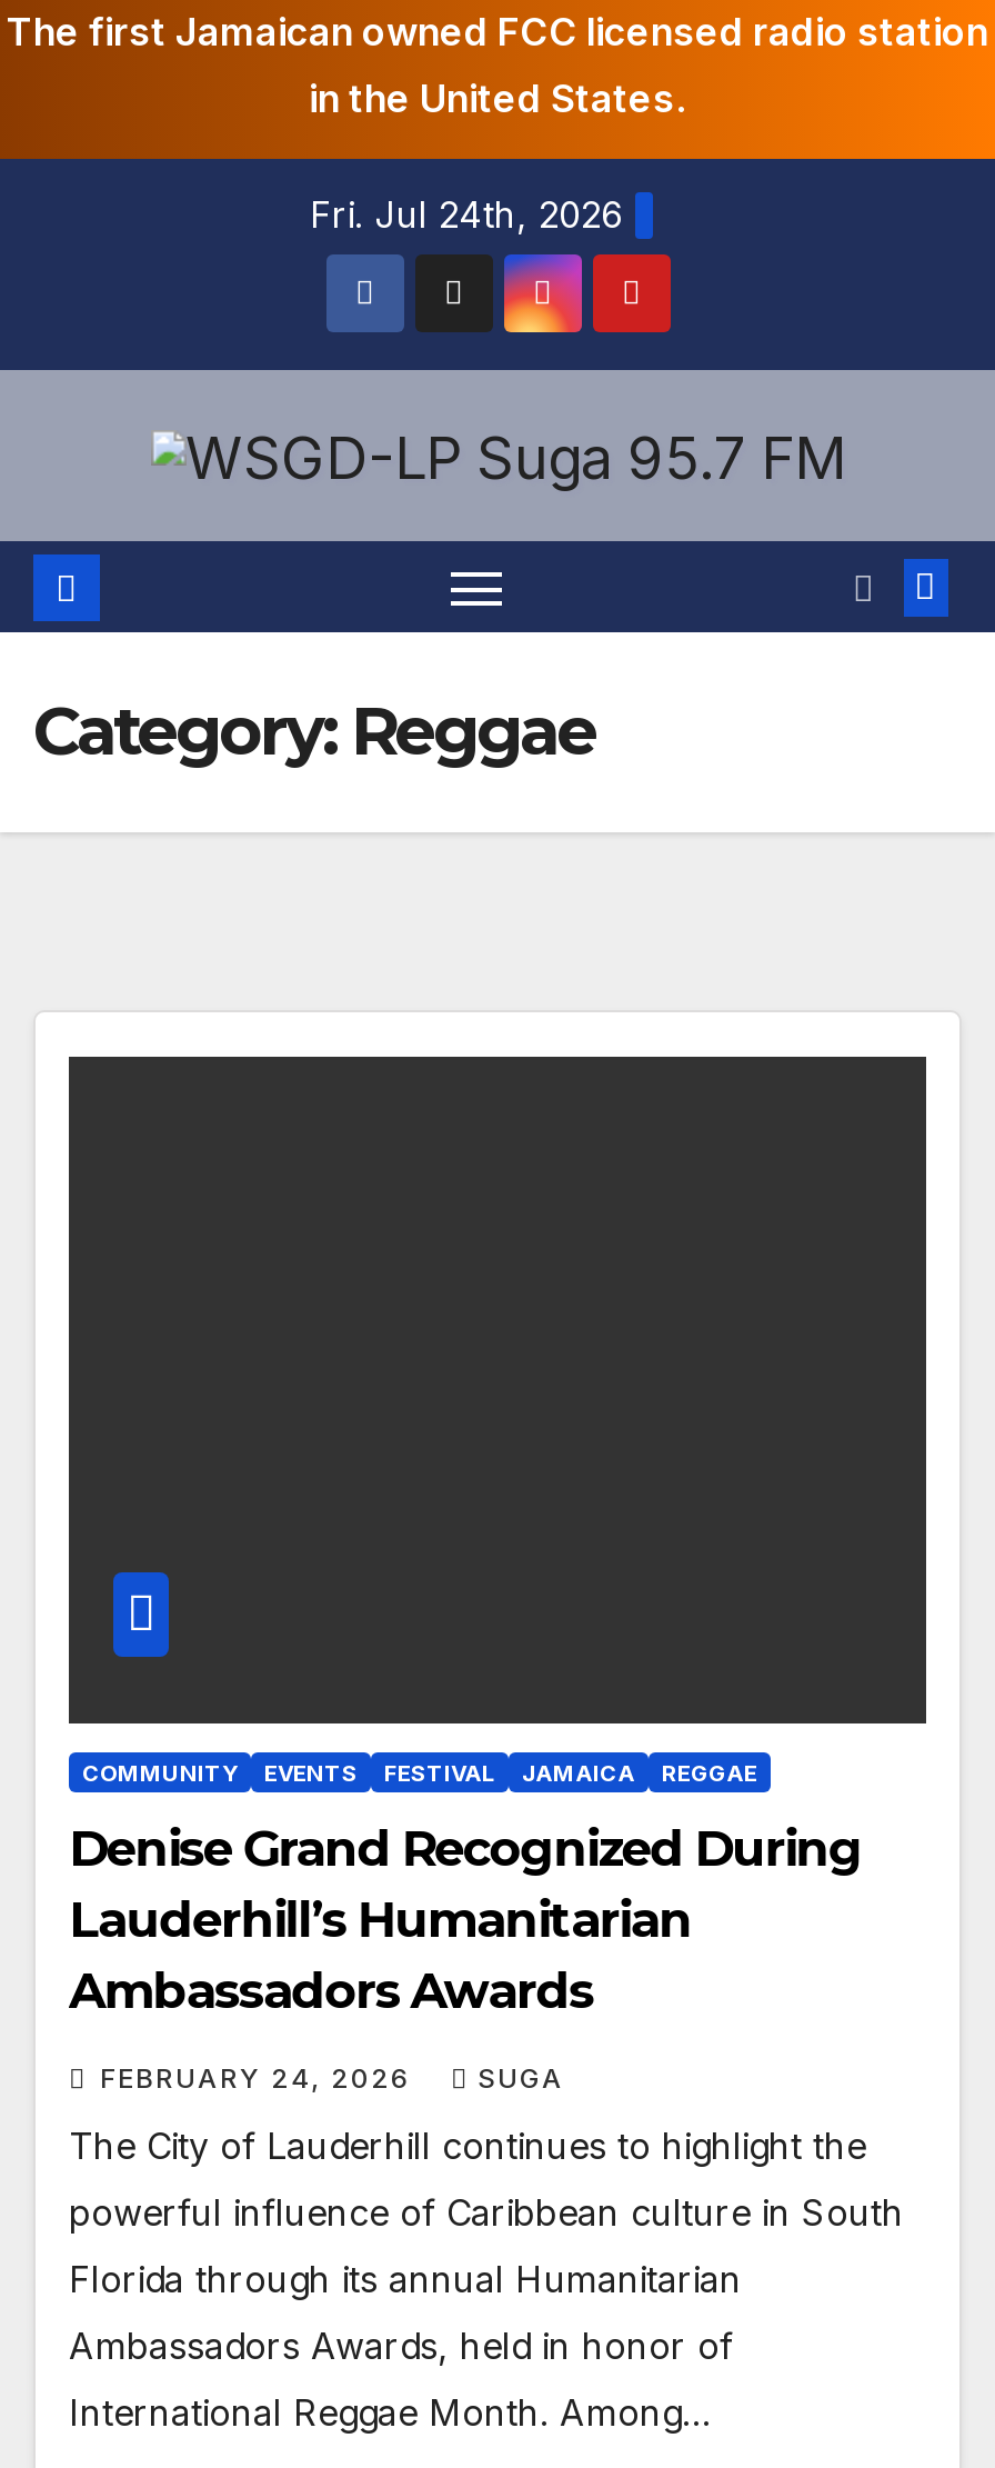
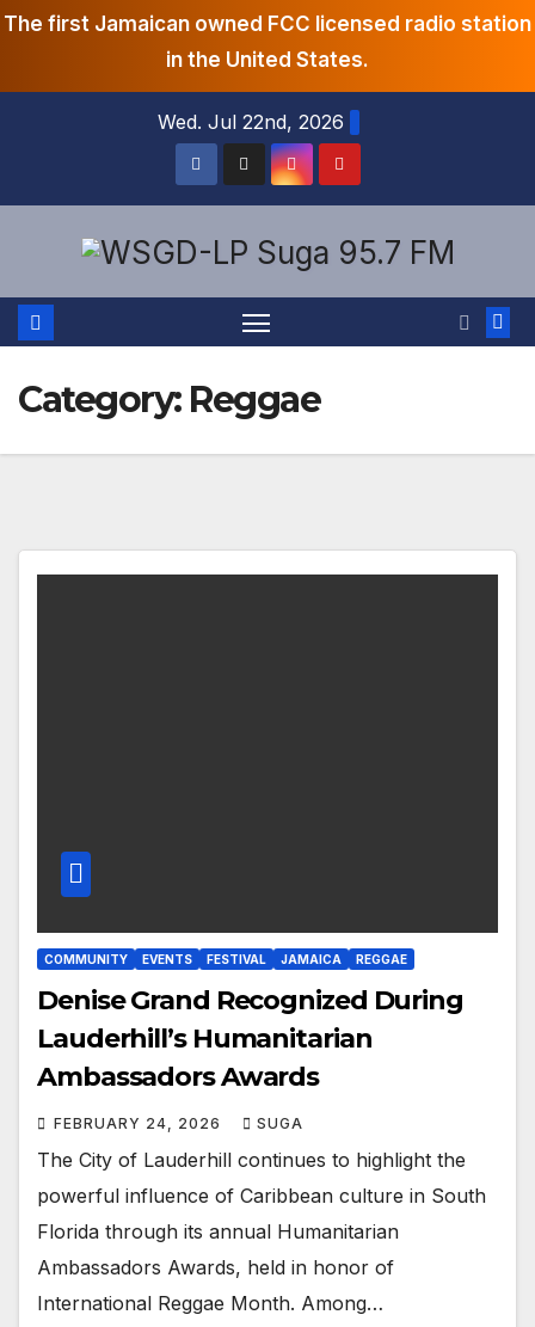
[310,192,623,237] Fri. Jul 24th, 2026 -> [158,110,344,134] Wed. Jul 22nd, 2026

